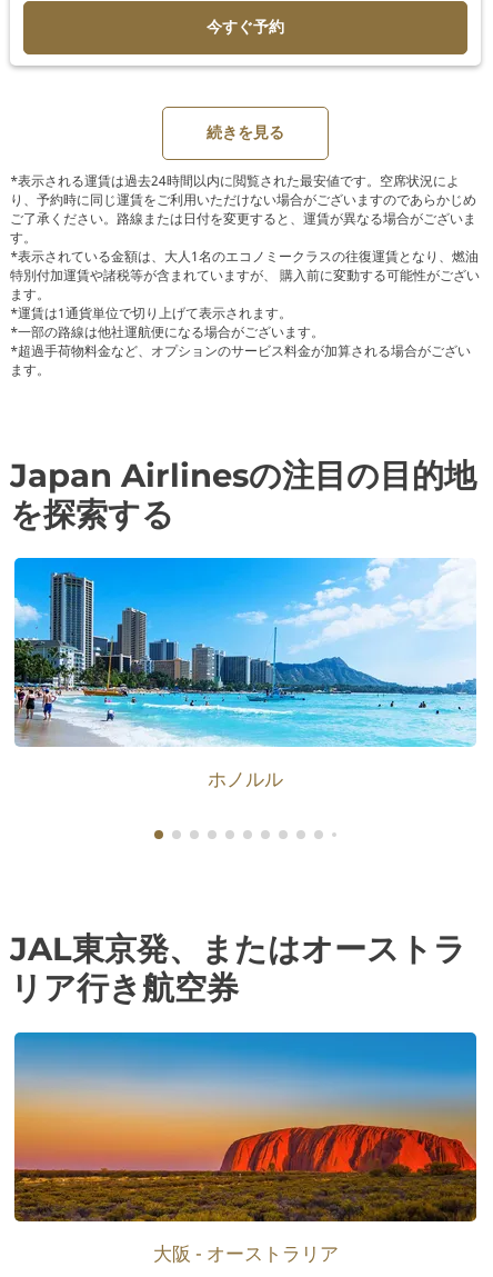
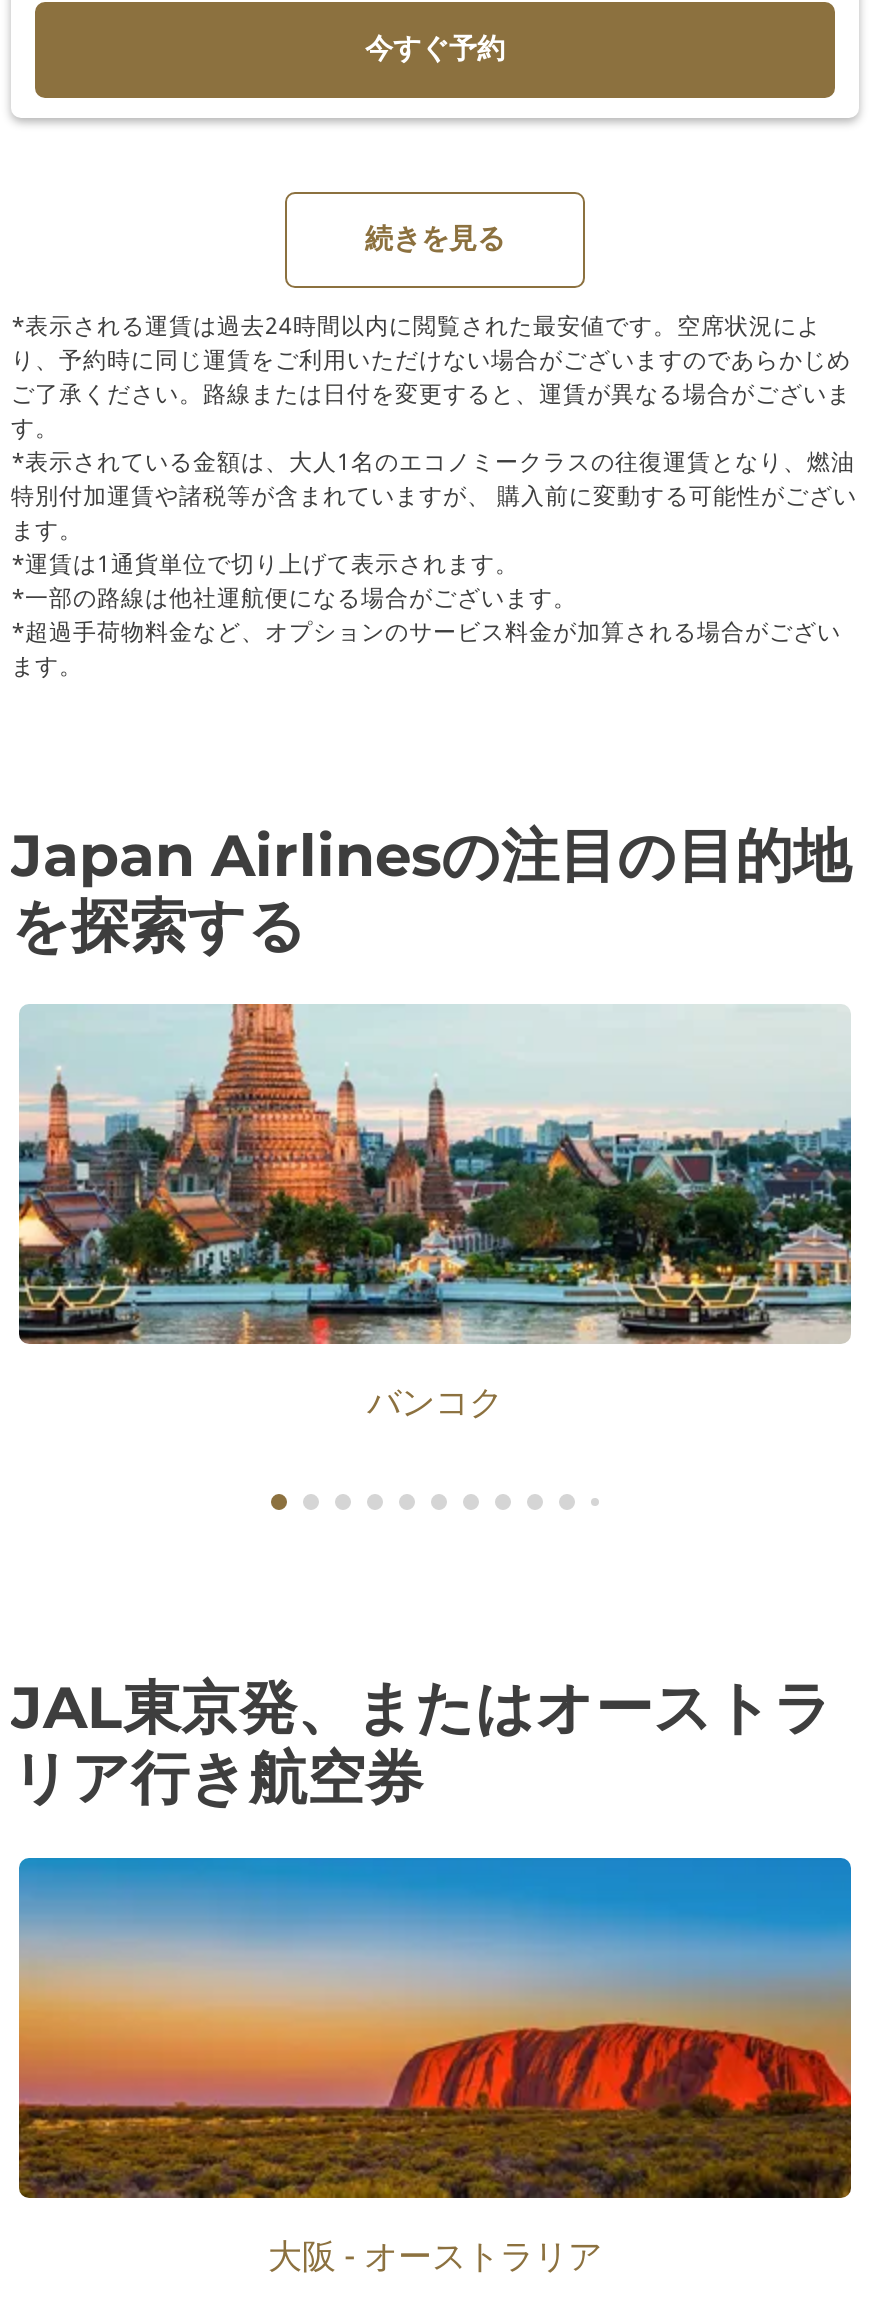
[13,557,477,791] [image] | ホノルル -> [17,1002,853,1424] [image] | バンコク

